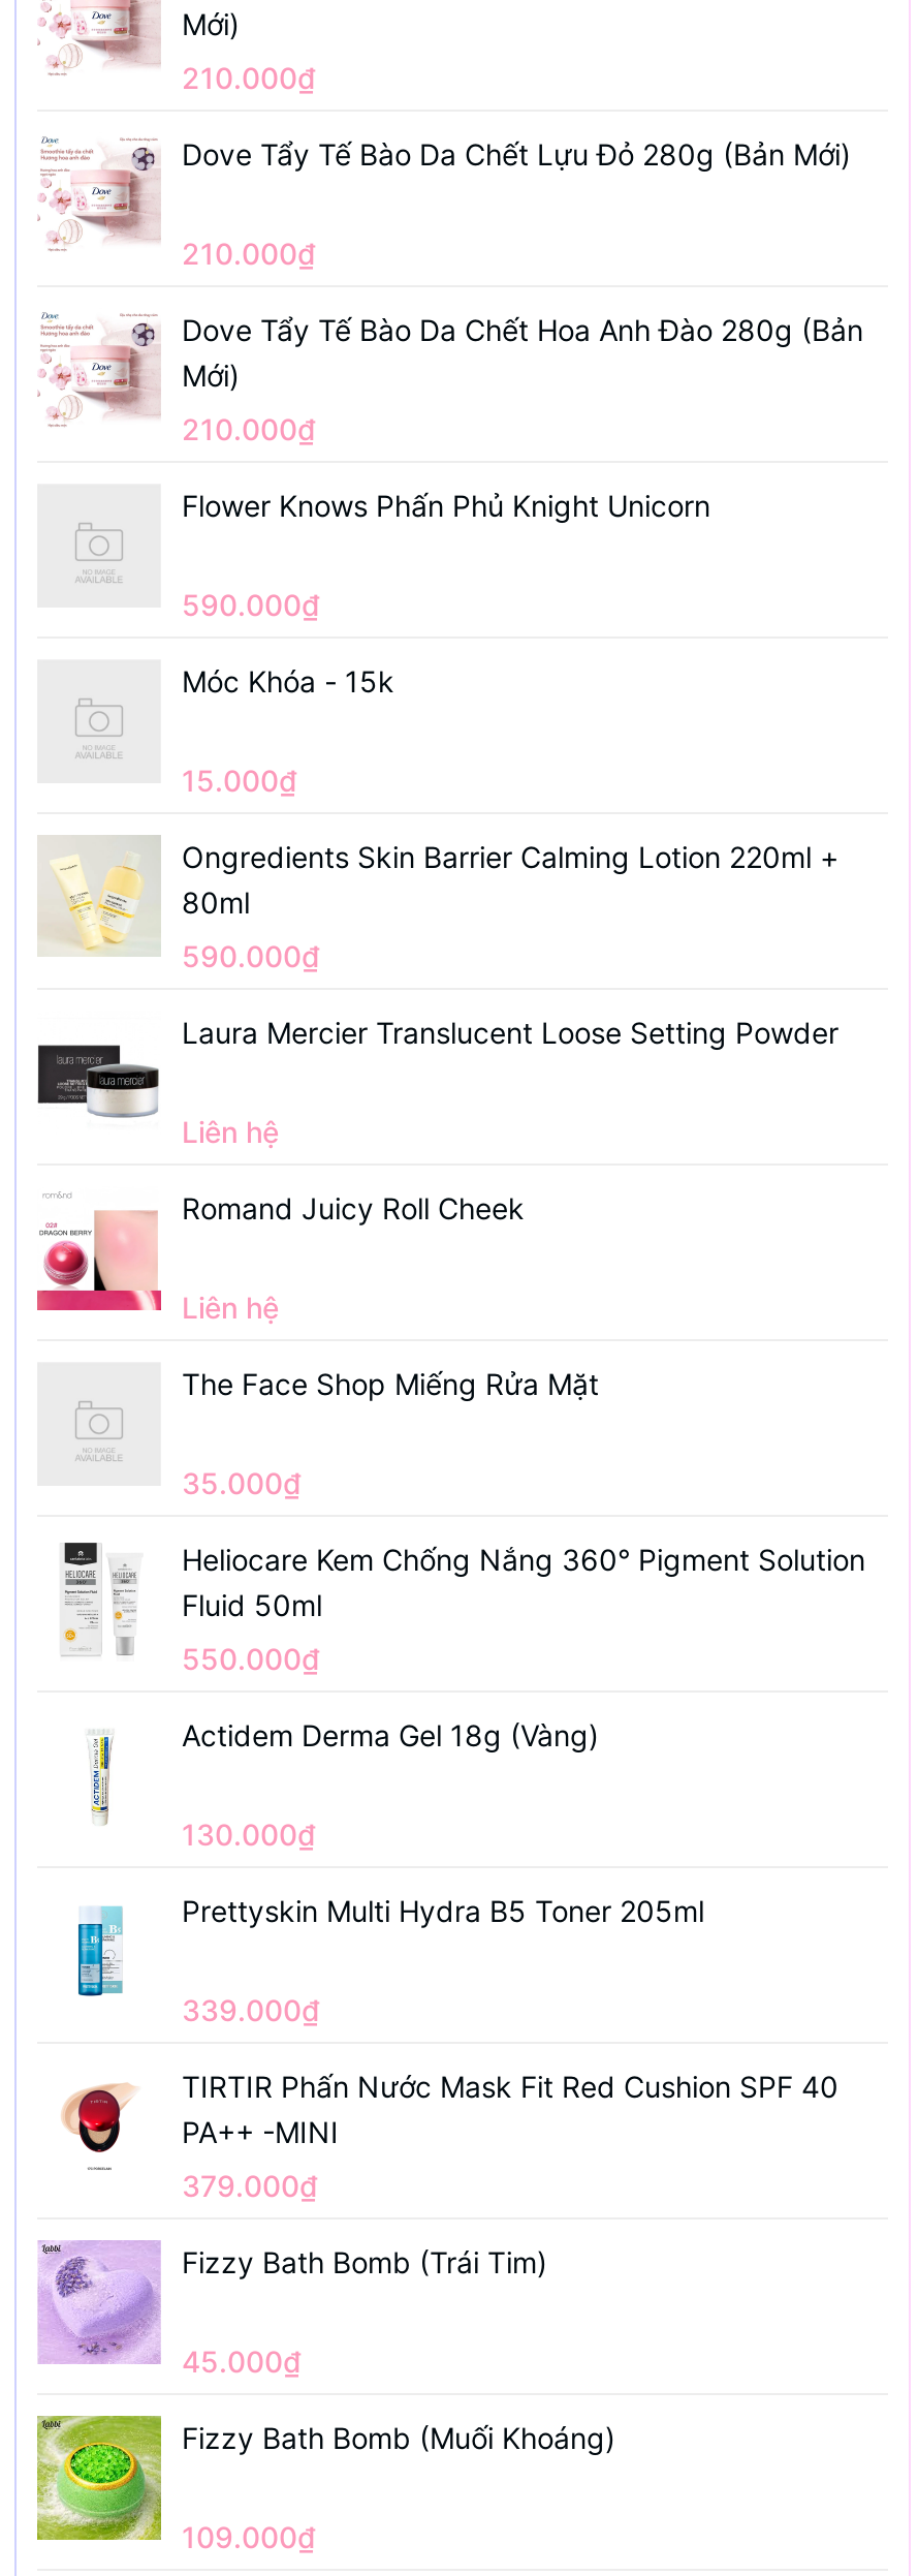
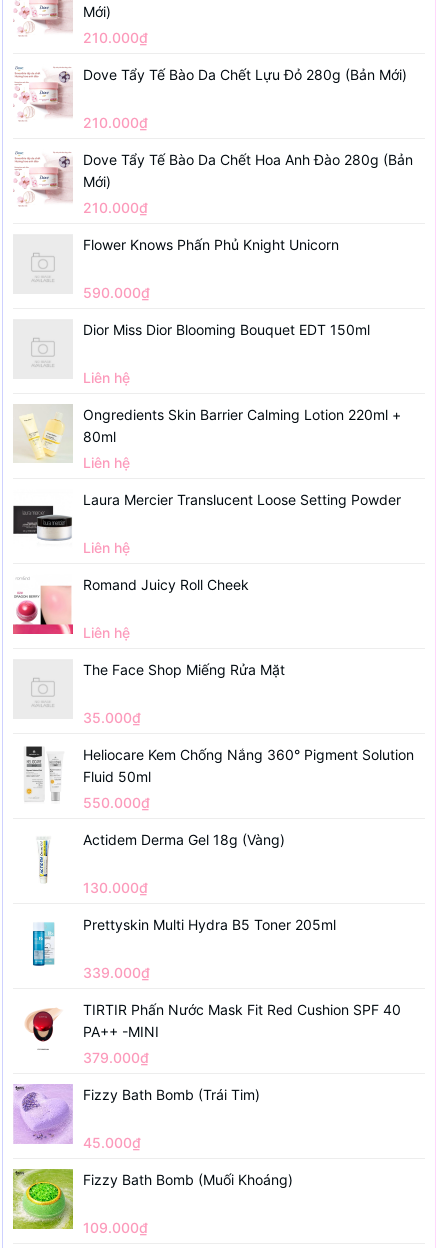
[182,663,394,699] Móc Khóa - 15k -> [83,321,370,338] Dior Miss Dior Blooming Bouquet EDT 150ml
[182,763,297,798] 15.000₫ -> [83,369,130,386] Liên hệ
[182,938,320,973] 590.000₫ -> [83,454,130,471] Liên hệ

